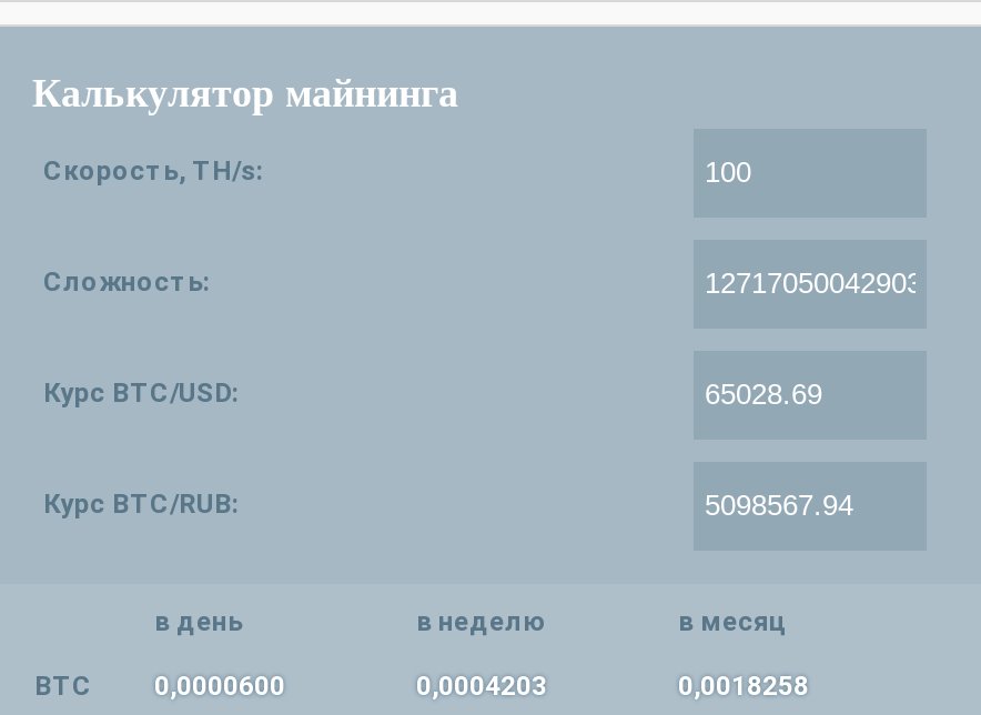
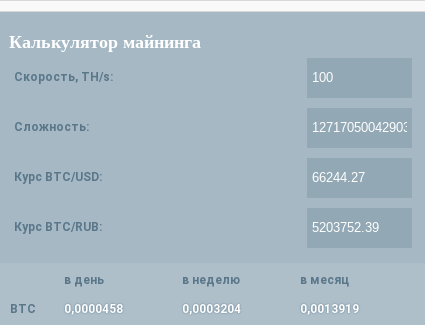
[34,671,285,703] BTC 0,0000600 -> [10,302,123,316] BTC 0,0000458
[416,671,547,703] 0,0004203 -> [182,302,241,316] 0,0003204
[678,671,809,703] 0,0018258 -> [300,302,359,316] 0,0013919

